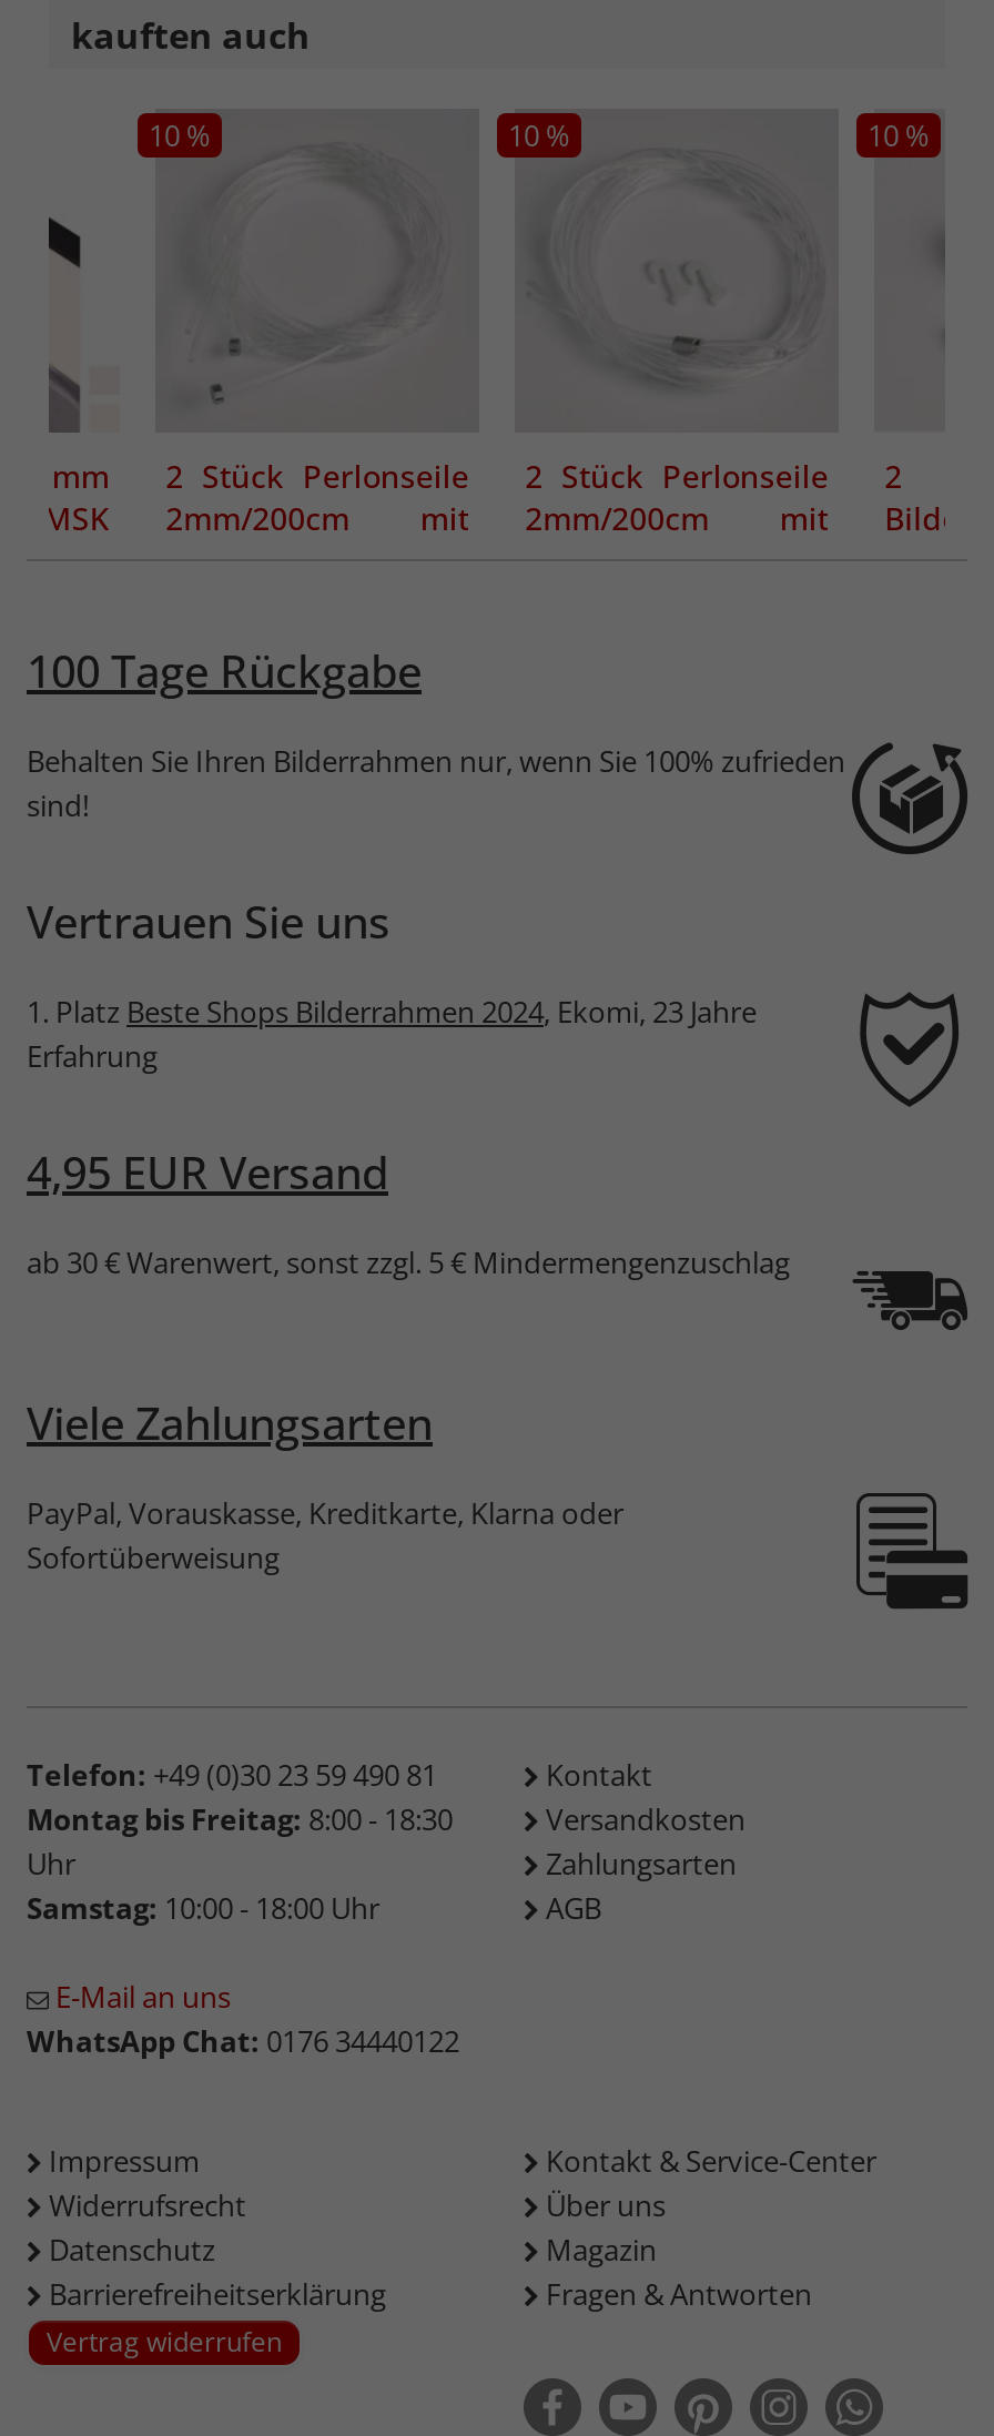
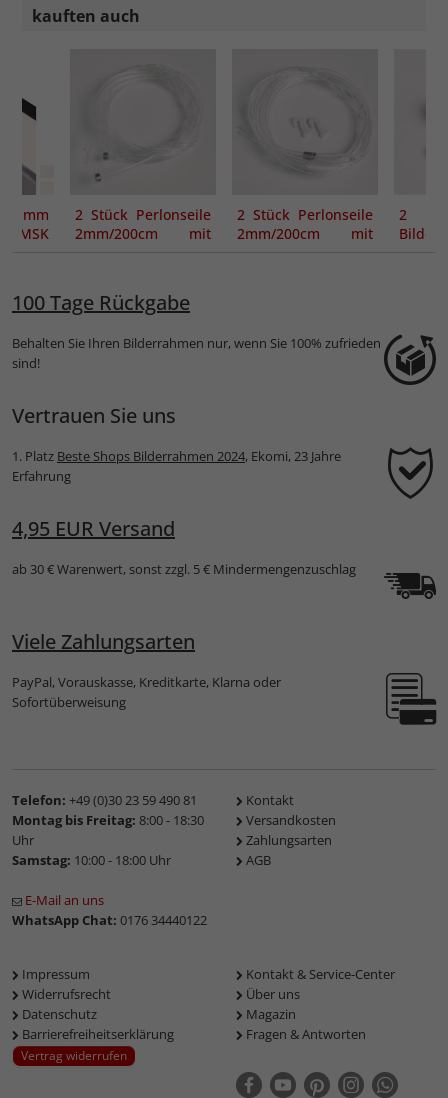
[149,115,211,155] 10 % -> none
[508,115,570,155] 10 % -> none
[868,115,930,155] 10 % -> none

